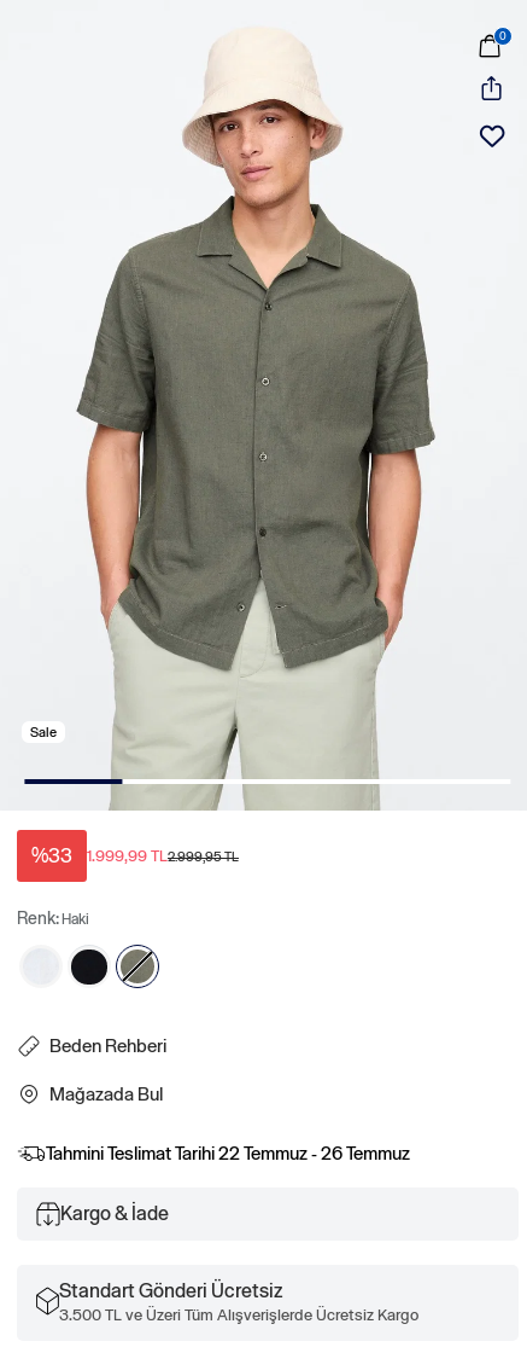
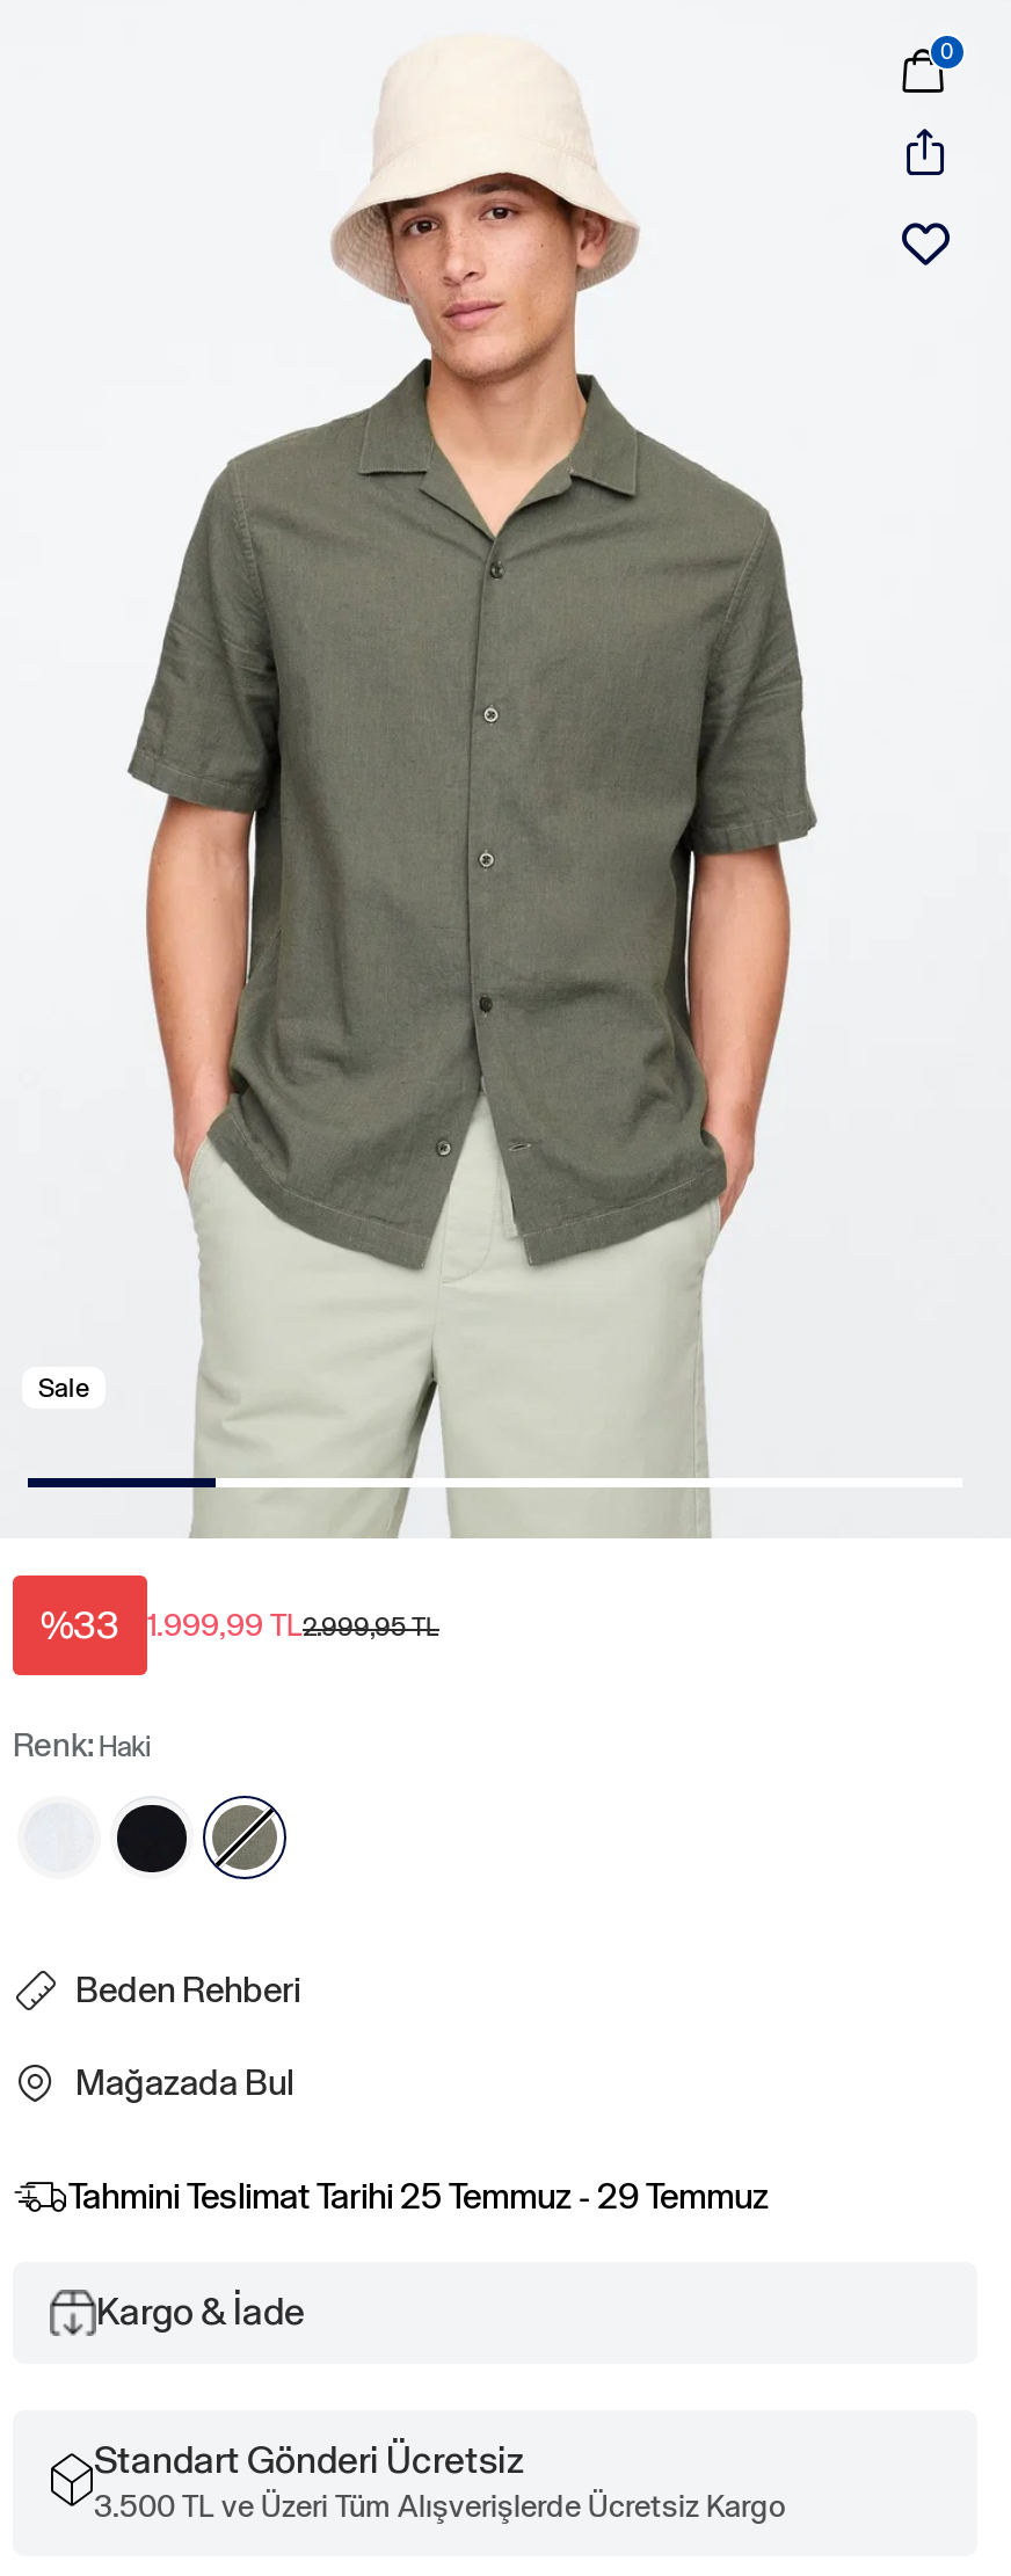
[46,1143,410,1164] Tahmini Teslimat Tarihi 22 Temmuz - 26 Temmuz -> [68,2176,769,2216] Tahmini Teslimat Tarihi 25 Temmuz - 29 Temmuz

